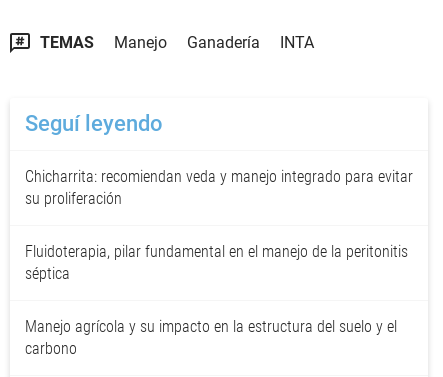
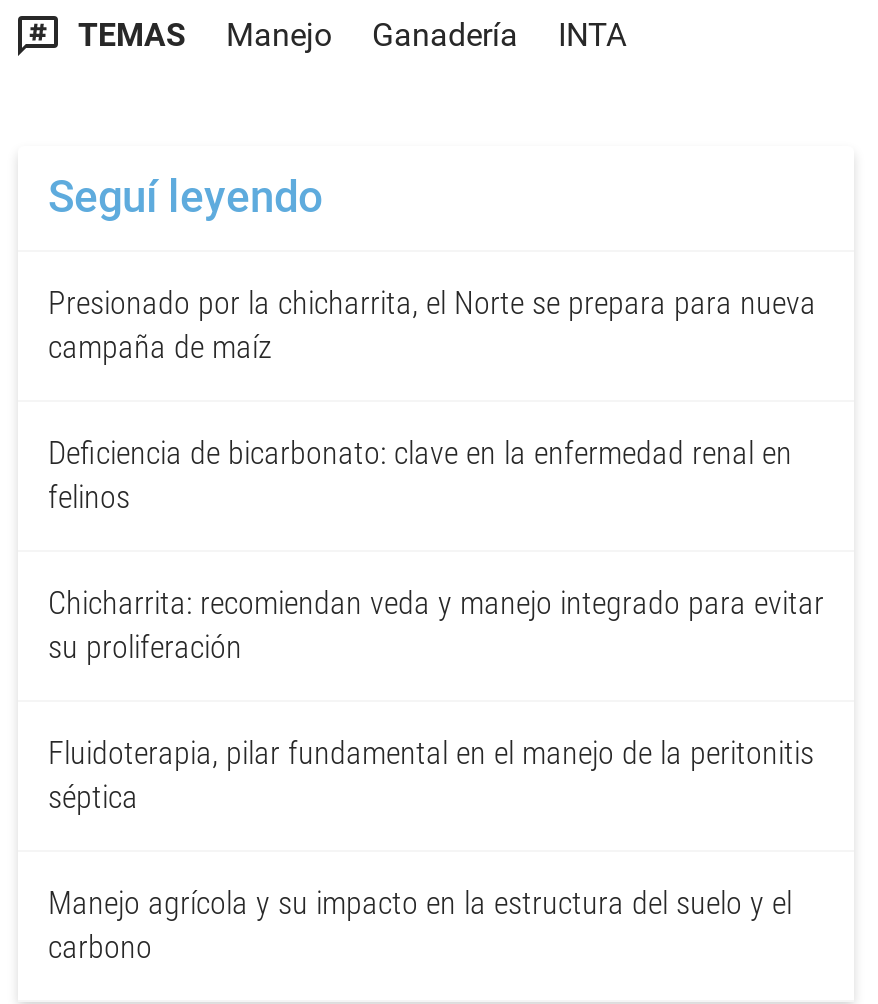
none -> [48,284,816,516] Presionado por la chicharrita, el Norte se prepara para nueva | campaña de maíz | Deficiencia de bicarbonato: clave en la enfermedad renal en | felinos

